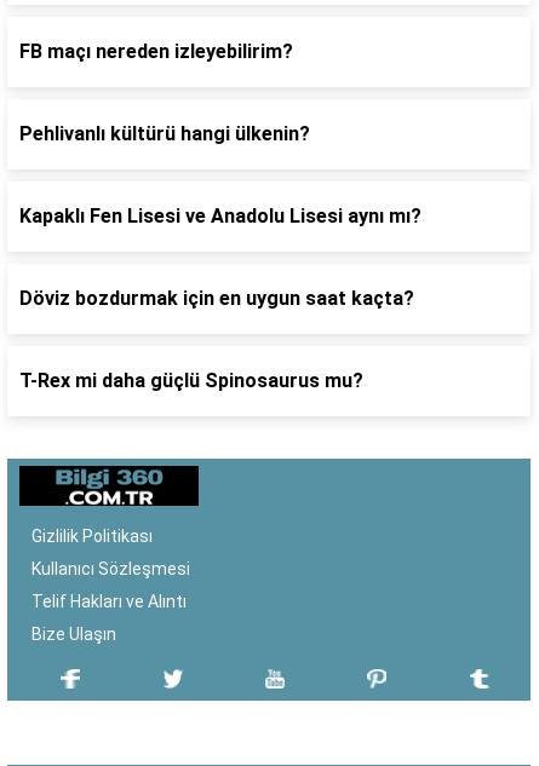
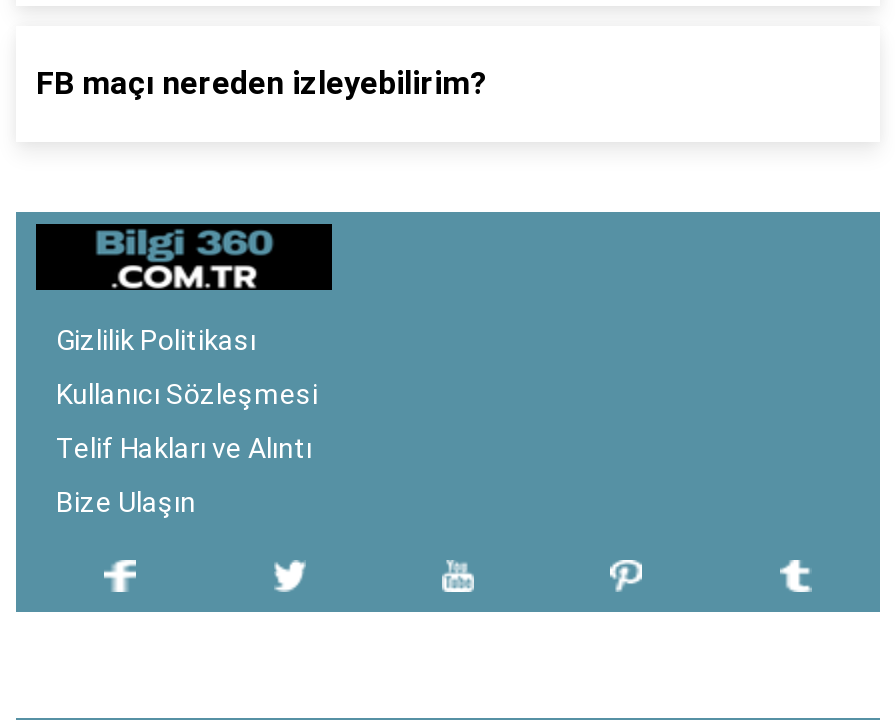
[19,122,310,145] Pehlivanlı kültürü hangi ülkenin? -> none
[19,205,422,228] Kapaklı Fen Lisesi ve Anadolu Lisesi aynı mı? -> none
[19,287,414,310] Döviz bozdurmak için en uygun saat kaçta? -> none
[19,369,363,392] T-Rex mi daha güçlü Spinosaurus mu? -> none

